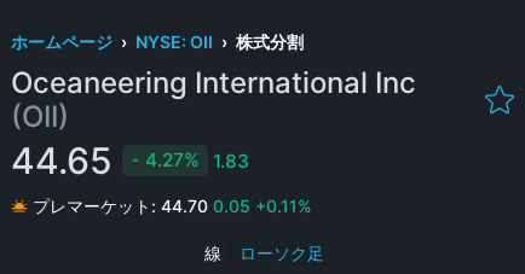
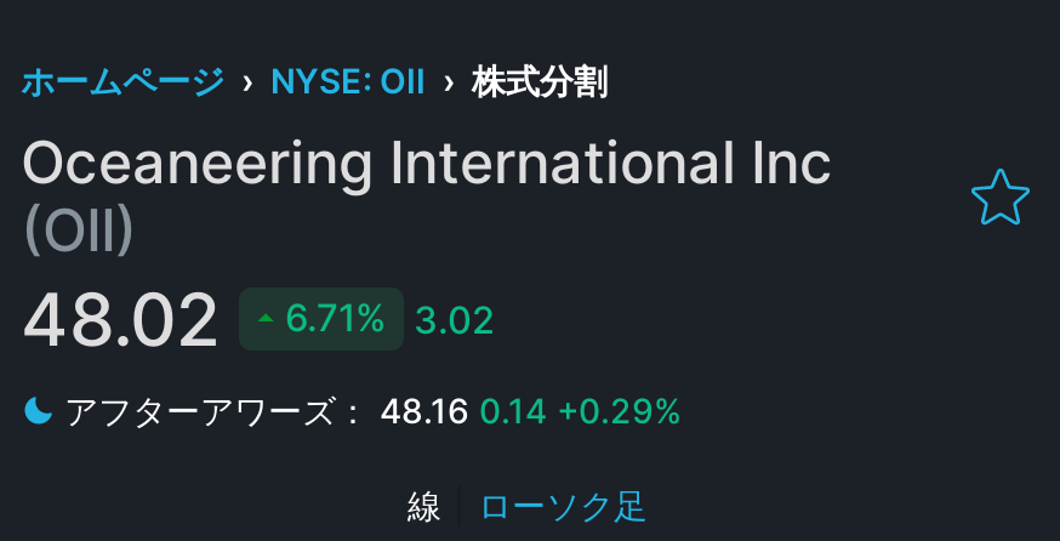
[11,138,249,182] 44.65 | 4.27% 1.83 -> [21,274,494,361] 48.02 | 6.71% 3.02
[33,195,312,215] プレマーケット: 44.70 0.05 +0.11% -> [64,388,683,429] アフターアワーズ： 48.16 0.14 +0.29%

